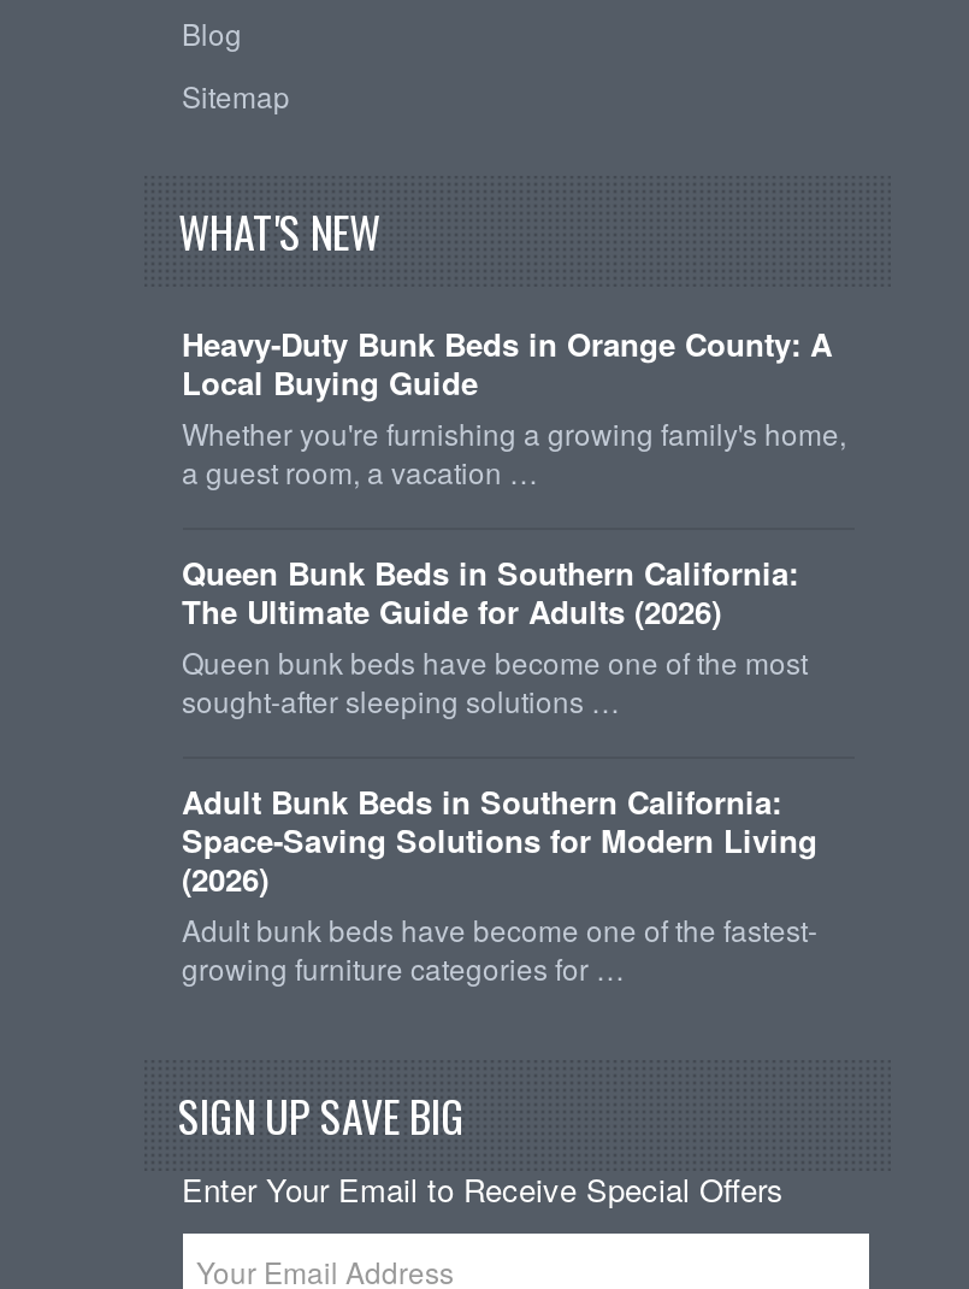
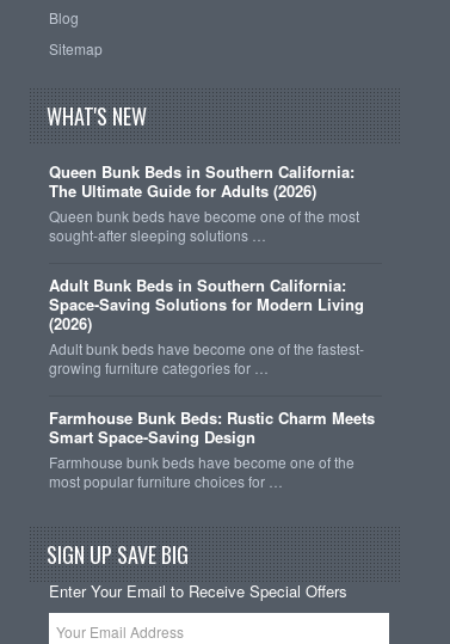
[182,320,846,491] Heavy-Duty Bunk Beds in Orange County: A | Local Buying Guide | Whether you're furnishing a growing family's home, | a guest room, a vacation … -> none
moved [182,549,817,987] -> [48,160,363,377]: Queen Bunk Beds in Southern California: | The Ultimate Guide for Adults (2026) | Queen bunk beds have become one of the most | ... | Adult bunk beds have become one of the fastest- | growing furniture categories for …
none -> [48,406,374,491] Farmhouse Bunk Beds: Rustic Charm Meets | Smart Space-Saving Design | Farmhouse bunk beds have become one of the | most popular furniture choices for …

